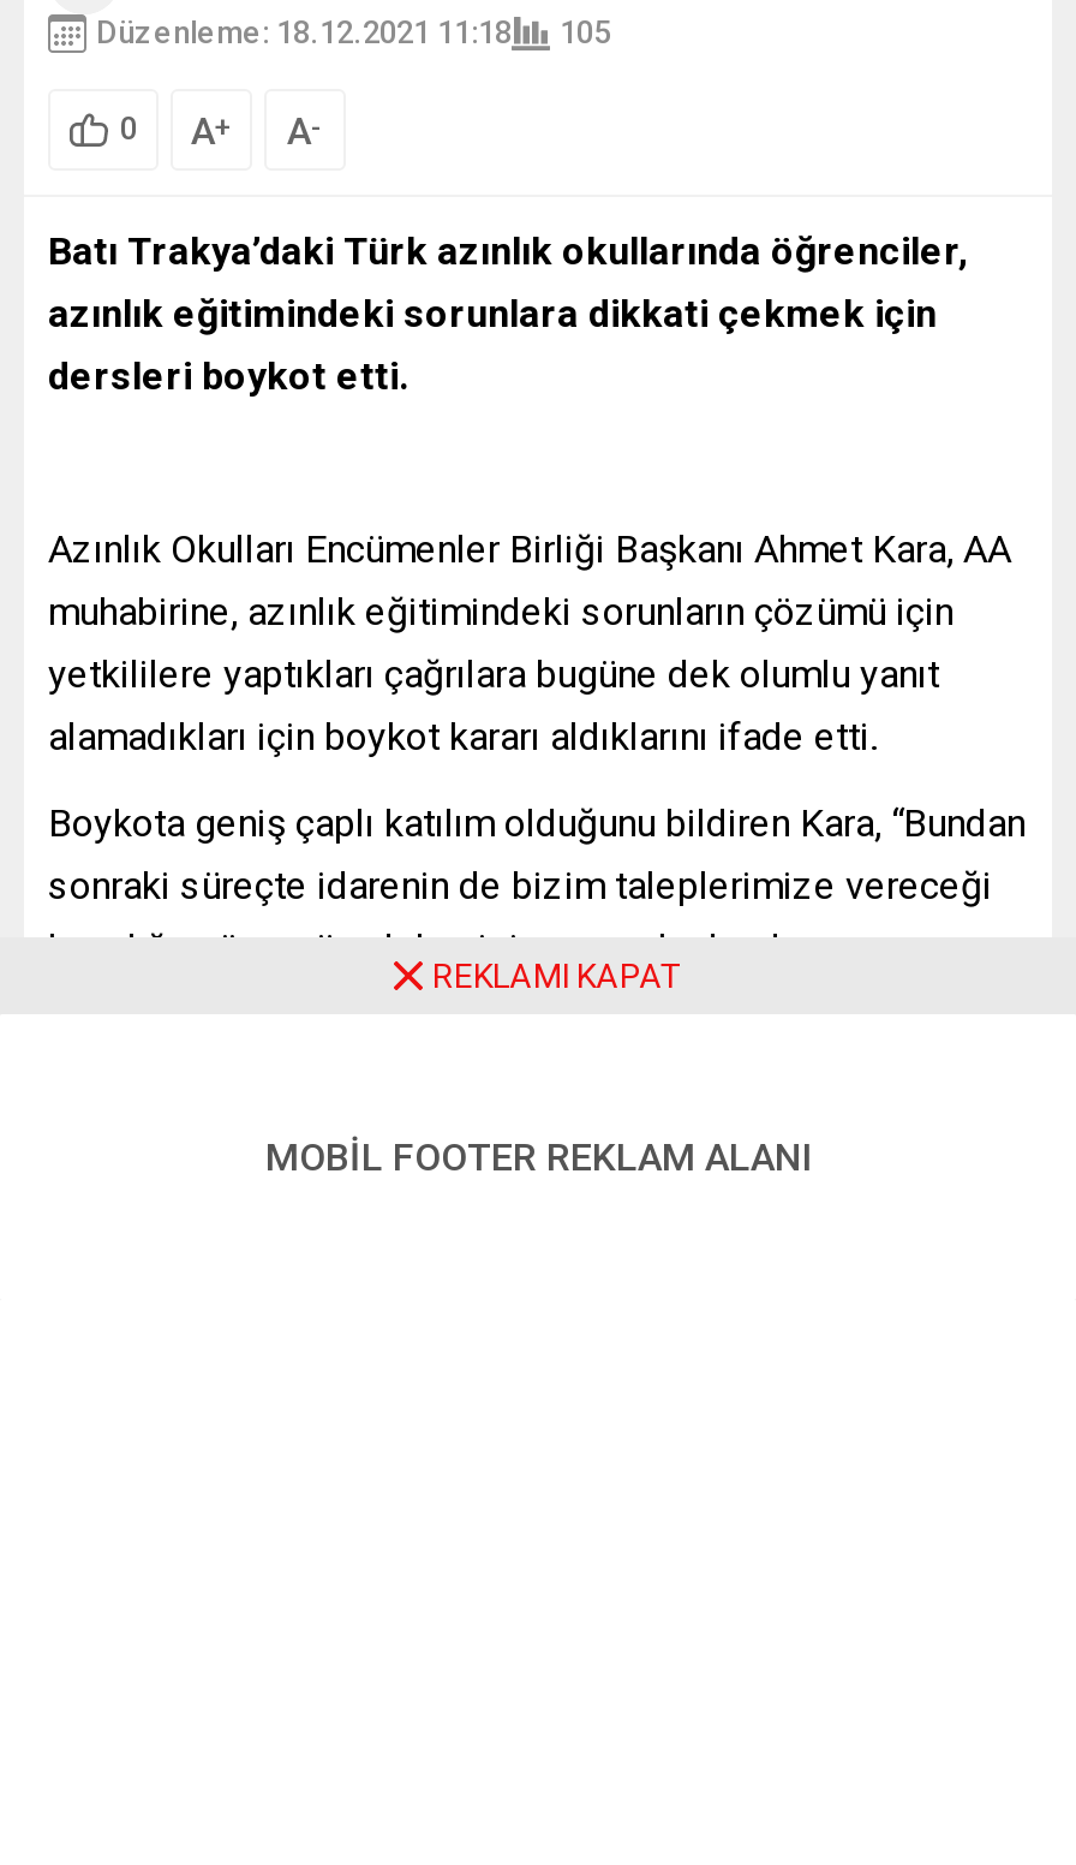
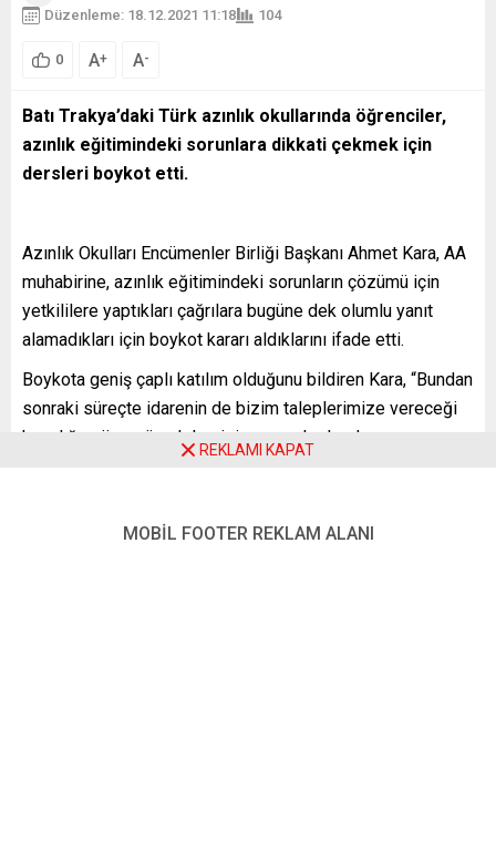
[96,15,610,51] Düzenleme: 18.12.2021 11:18 105 -> [44,7,281,23] Düzenleme: 18.12.2021 11:18 104

